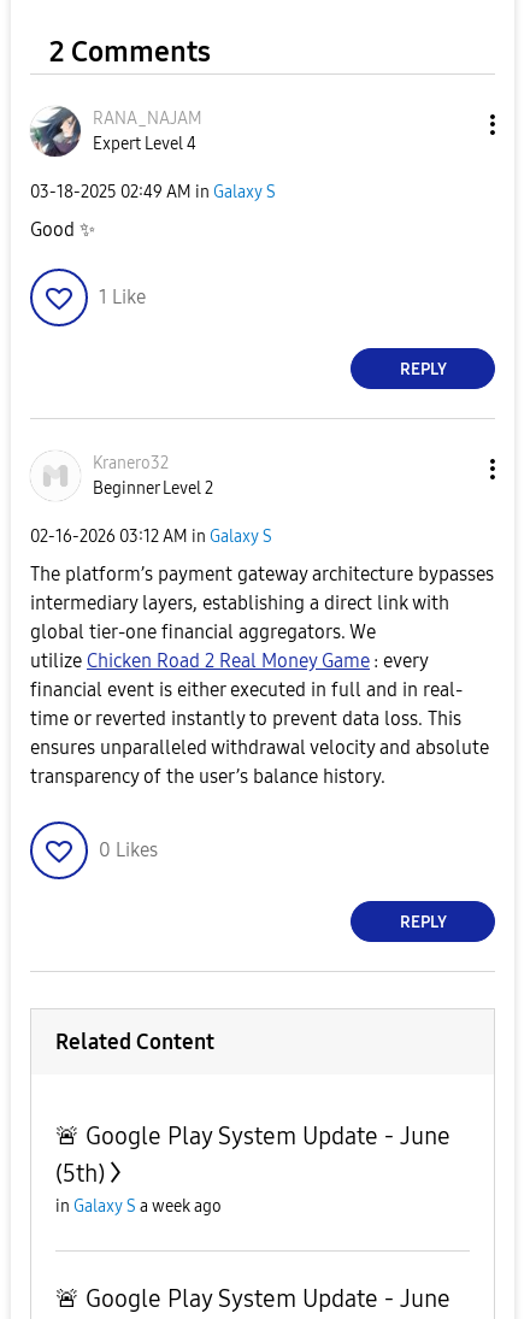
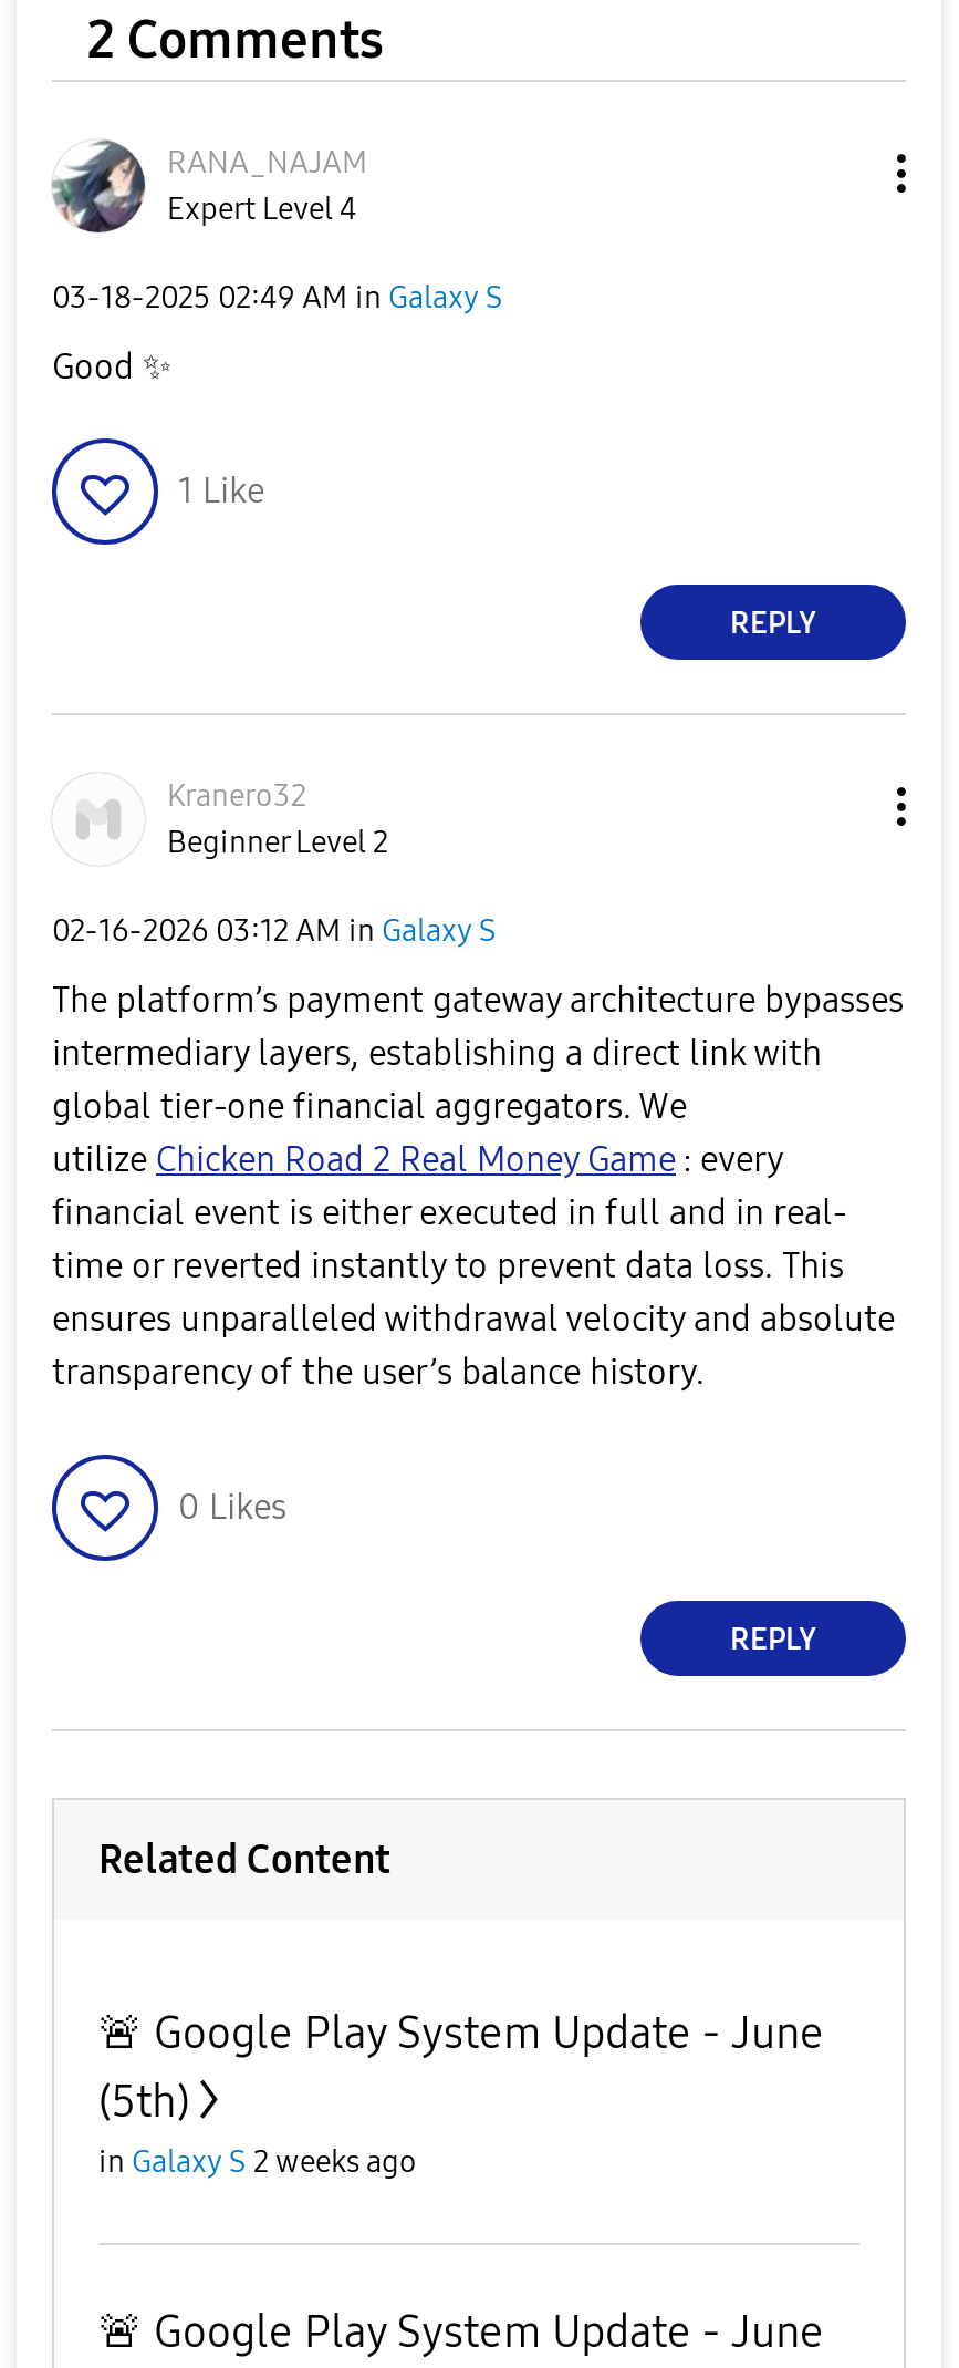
[55,1197,222,1217] in Galaxy S a week ago -> [98,2144,417,2182] in Galaxy S 2 weeks ago

